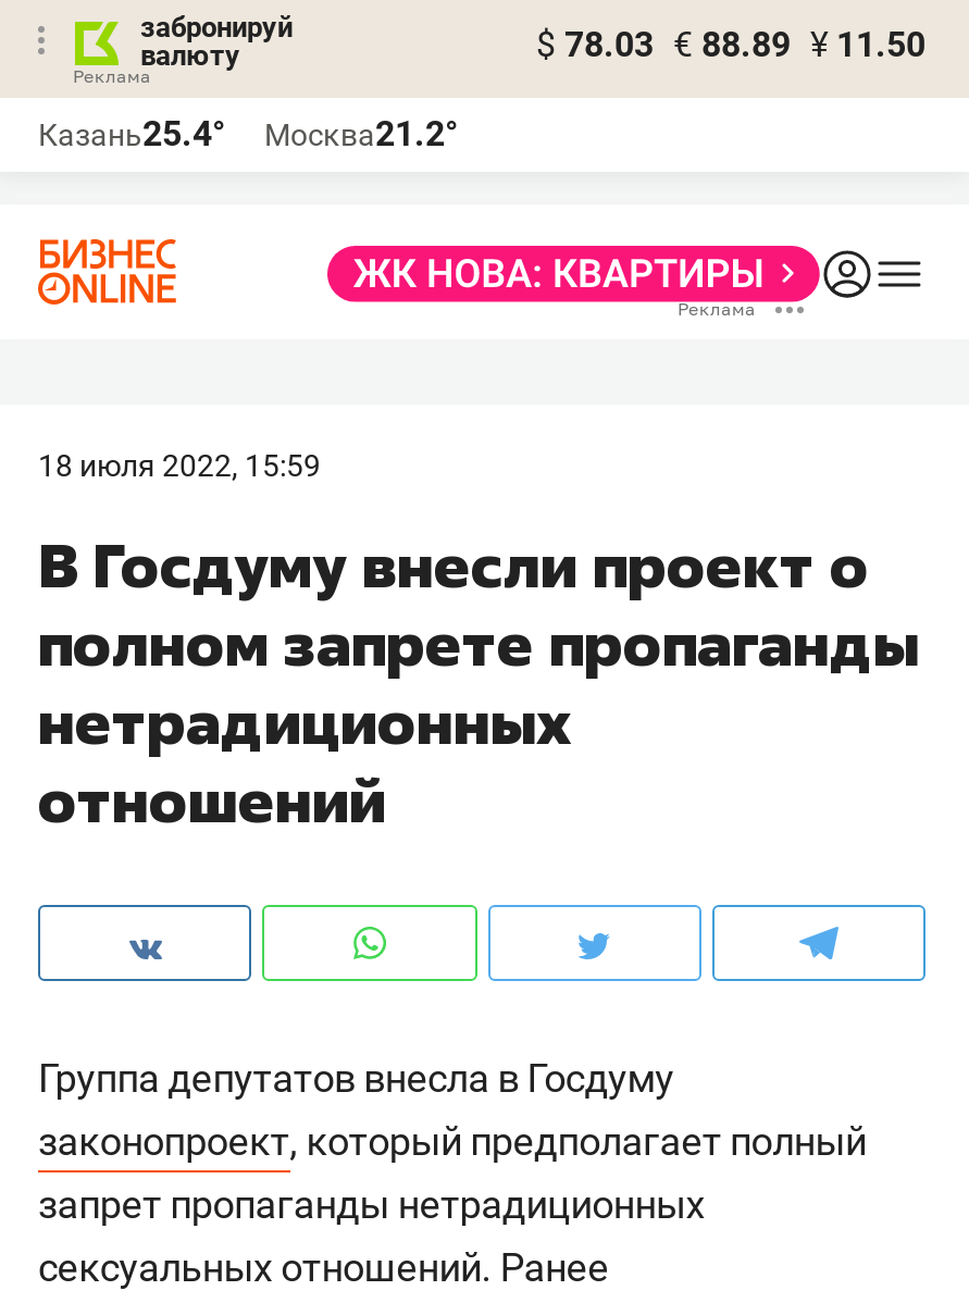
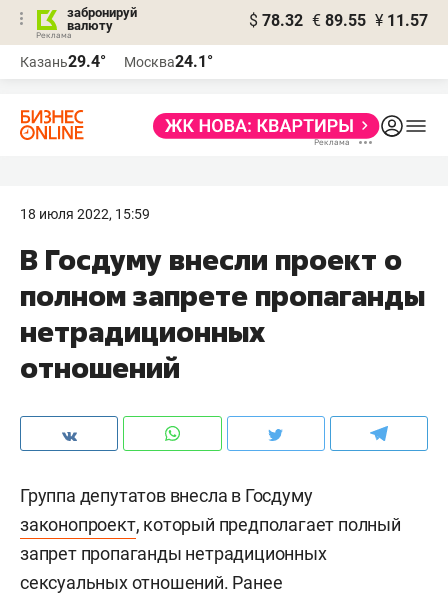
[536,24,925,65] $ 78.03 € 88.89 ¥ 11.50 -> [249,11,428,30] $ 78.32 € 89.55 ¥ 11.57
[38,113,225,154] Казань25.4° -> [20,52,106,71] Казань29.4°
[264,113,458,154] Москва21.2° -> [124,52,213,71] Москва24.1°

